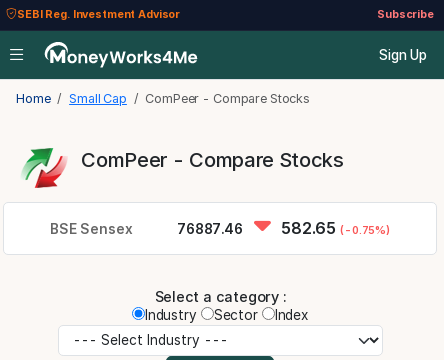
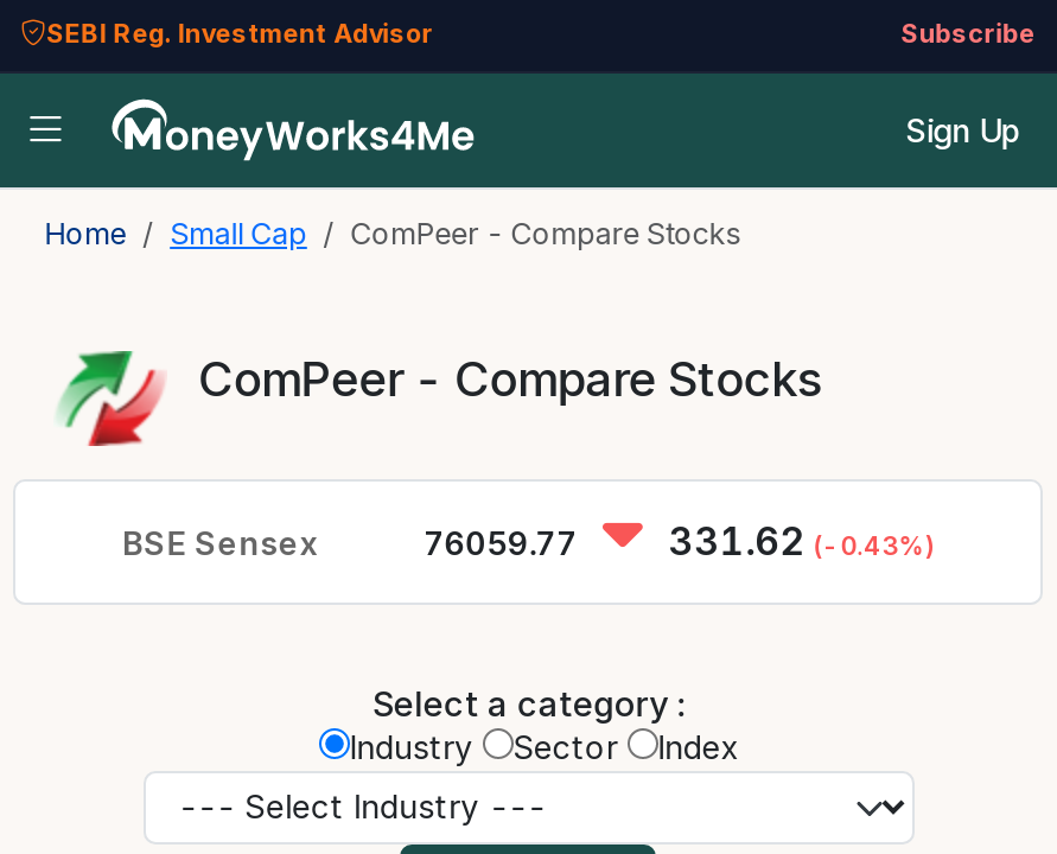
[177,221,247,237] 76887.46 -> [424,525,587,563] 76059.77
[281,218,390,238] 582.65 (-0.75%) -> [668,518,934,565] 331.62 (-0.43%)

